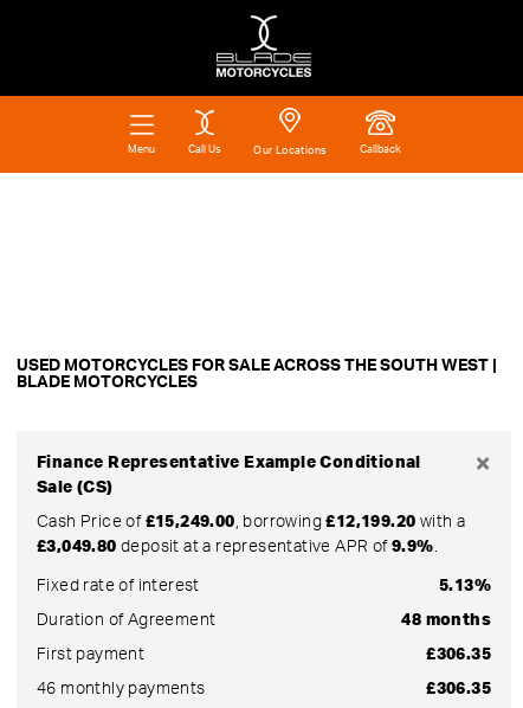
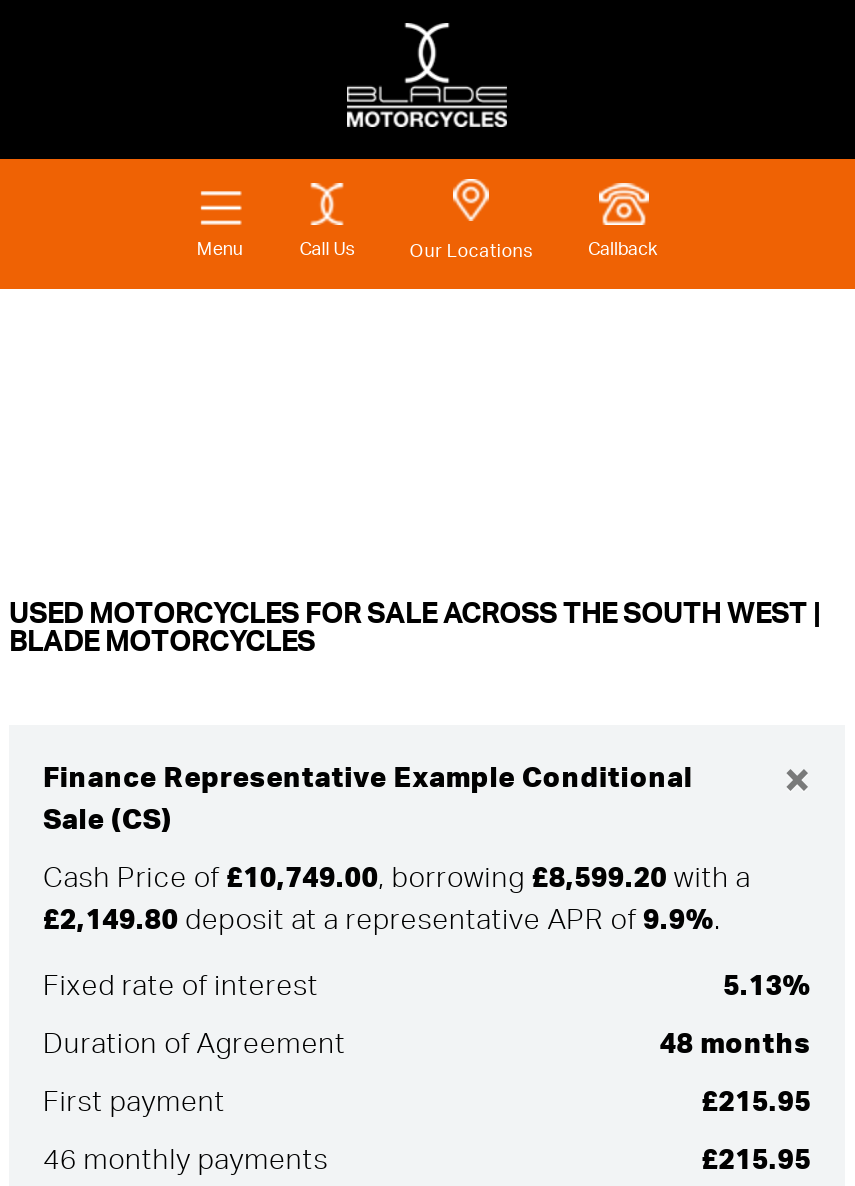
[37,514,465,530] Cash Price of £15,249.00, borrowing £12,199.20 with a -> [43,865,751,893] Cash Price of £10,749.00, borrowing £8,599.20 with a
[37,539,438,555] £3,049.80 deposit at a representative APR of 9.9%. -> [43,907,721,935] £2,149.80 deposit at a representative APR of 9.9%.
[426,646,491,663] £306.35 -> [701,1089,811,1117] £215.95
[426,681,491,697] £306.35 -> [701,1147,811,1175] £215.95

